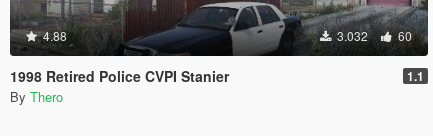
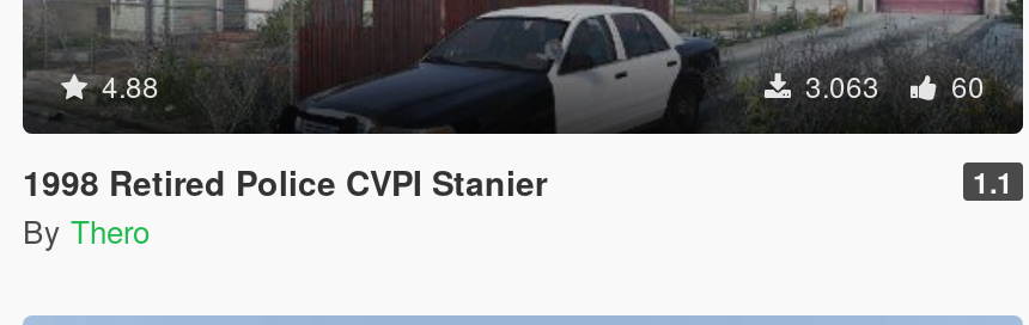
[334,27,412,44] 3.032 60 -> [798,64,985,105] 3.063 60

